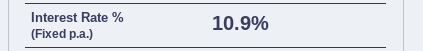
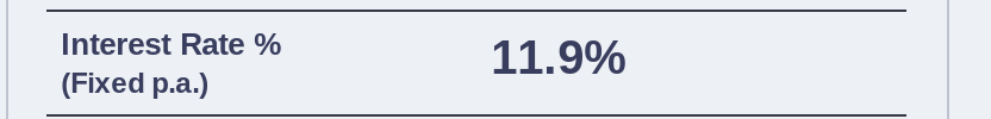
[212,12,269,34] 10.9% -> [491,32,627,84] 11.9%

